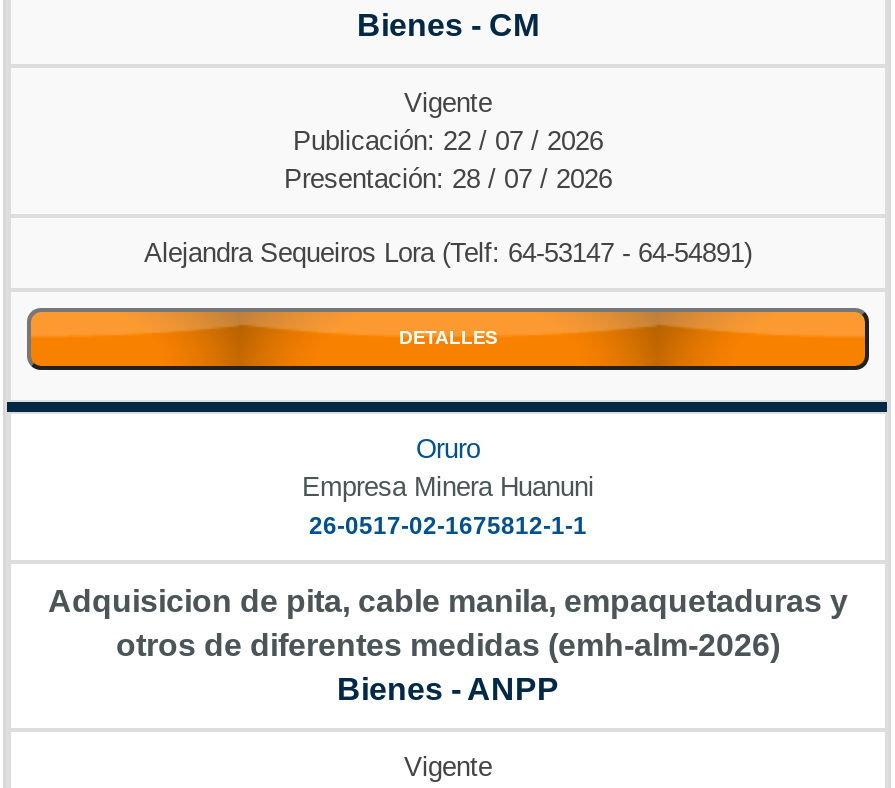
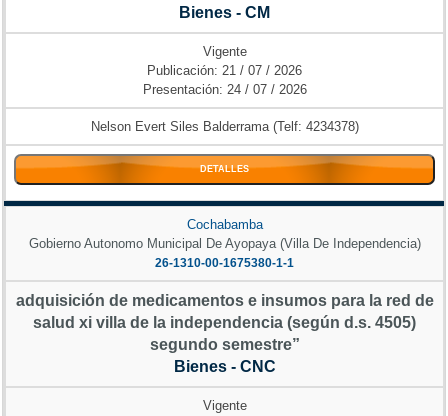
[284,126,612,194] Publicación: 22 / 07 / 2026 | Presentación: 28 / 07 / 2026 -> [142,63,306,97] Publicación: 21 / 07 / 2026 | Presentación: 24 / 07 / 2026
[144,238,752,268] Alejandra Sequeiros Lora (Telf: 64-53147 - 64-54891) -> [90,119,358,134] Nelson Evert Siles Balderrama (Telf: 4234378)
[302,434,594,540] Oruro | Empresa Minera Huanuni | 26-0517-02-1675812-1-1 -> [28,217,420,270] Cochabamba | Gobierno Autonomo Municipal De Ayopaya (Villa De Independencia) | 26-1310-00-1675380-1-1
[48,584,848,706] Adquisicion de pita, cable manila, empaquetaduras y | otros de diferentes medidas (emh-alm-2026) | Bienes - ANPP -> [15,292,433,375] adquisición de medicamentos e insumos para la red de | salud xi villa de la independencia (según d.s. 4505) | segundo semestre” | Bienes - CNC

